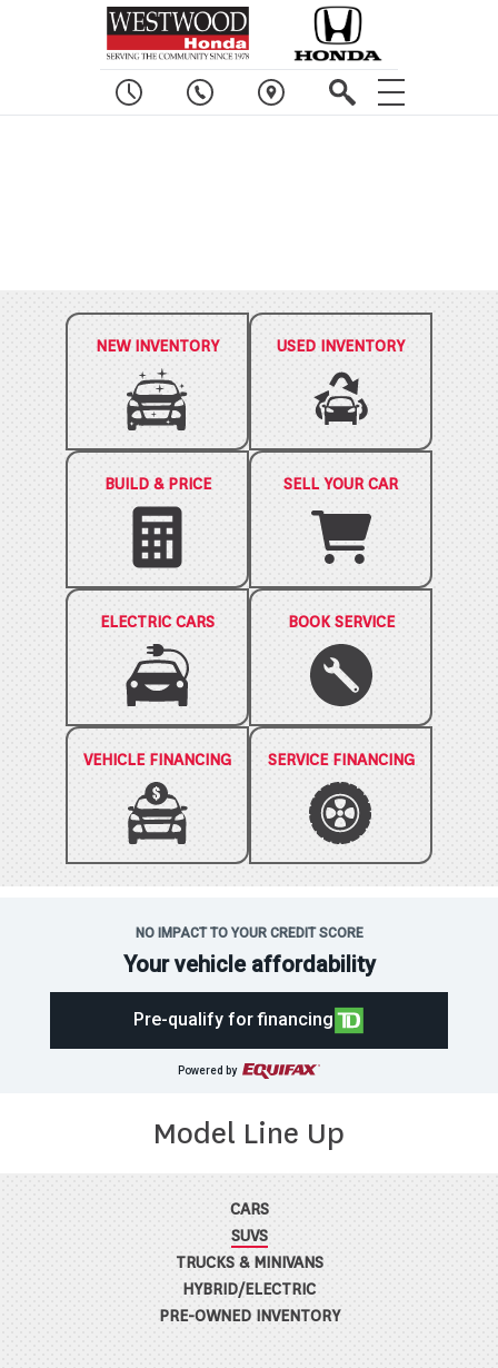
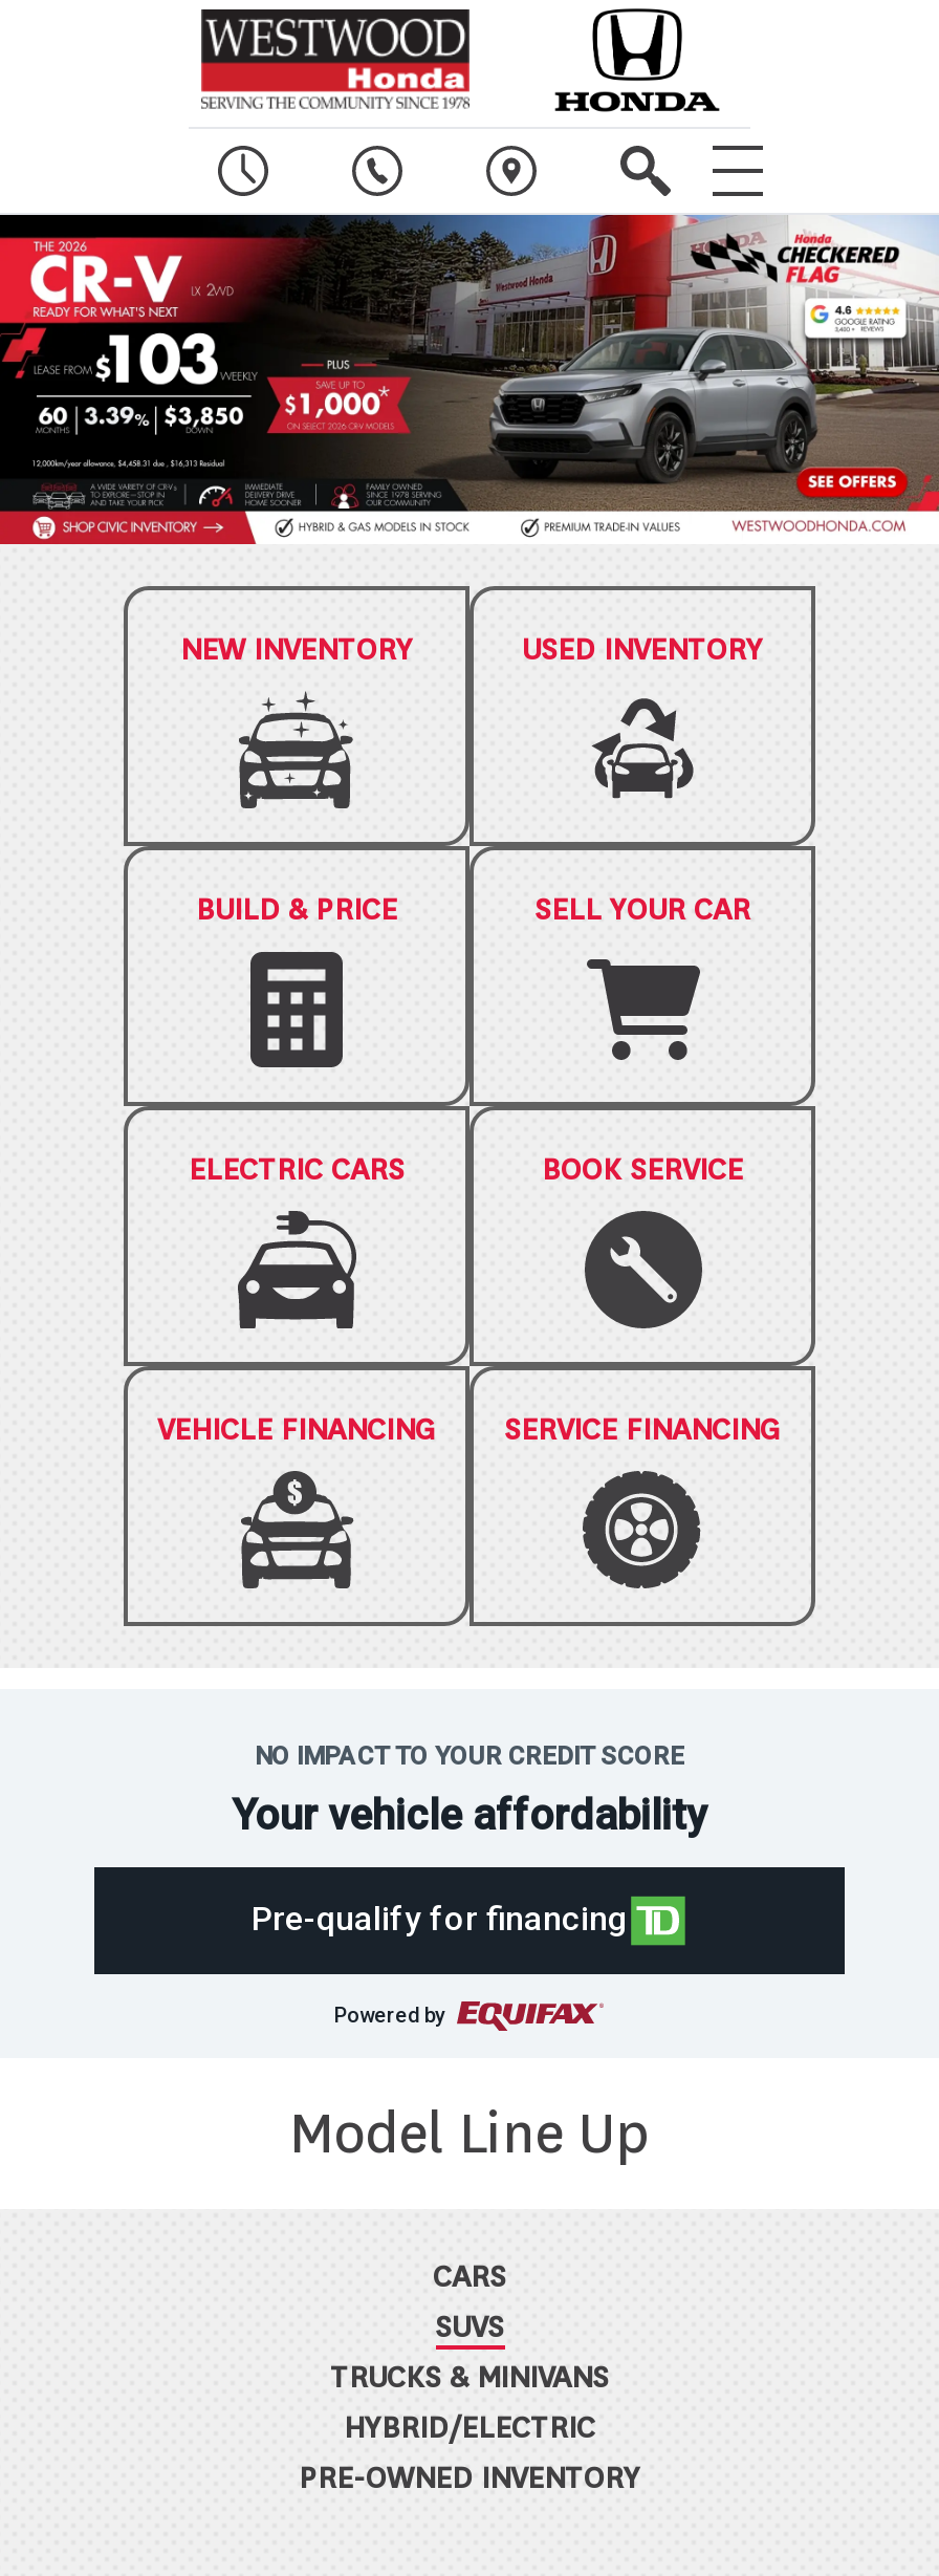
none -> [6,213,933,546] [image]

